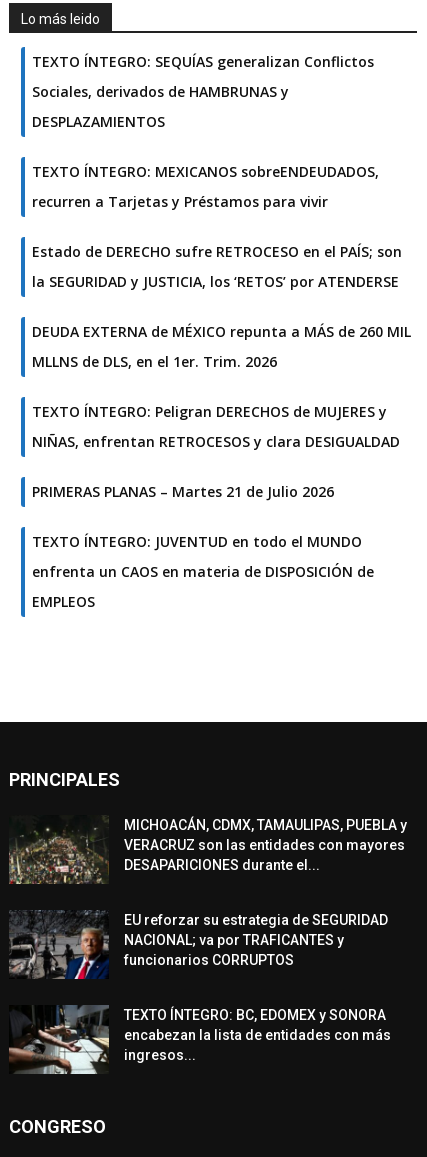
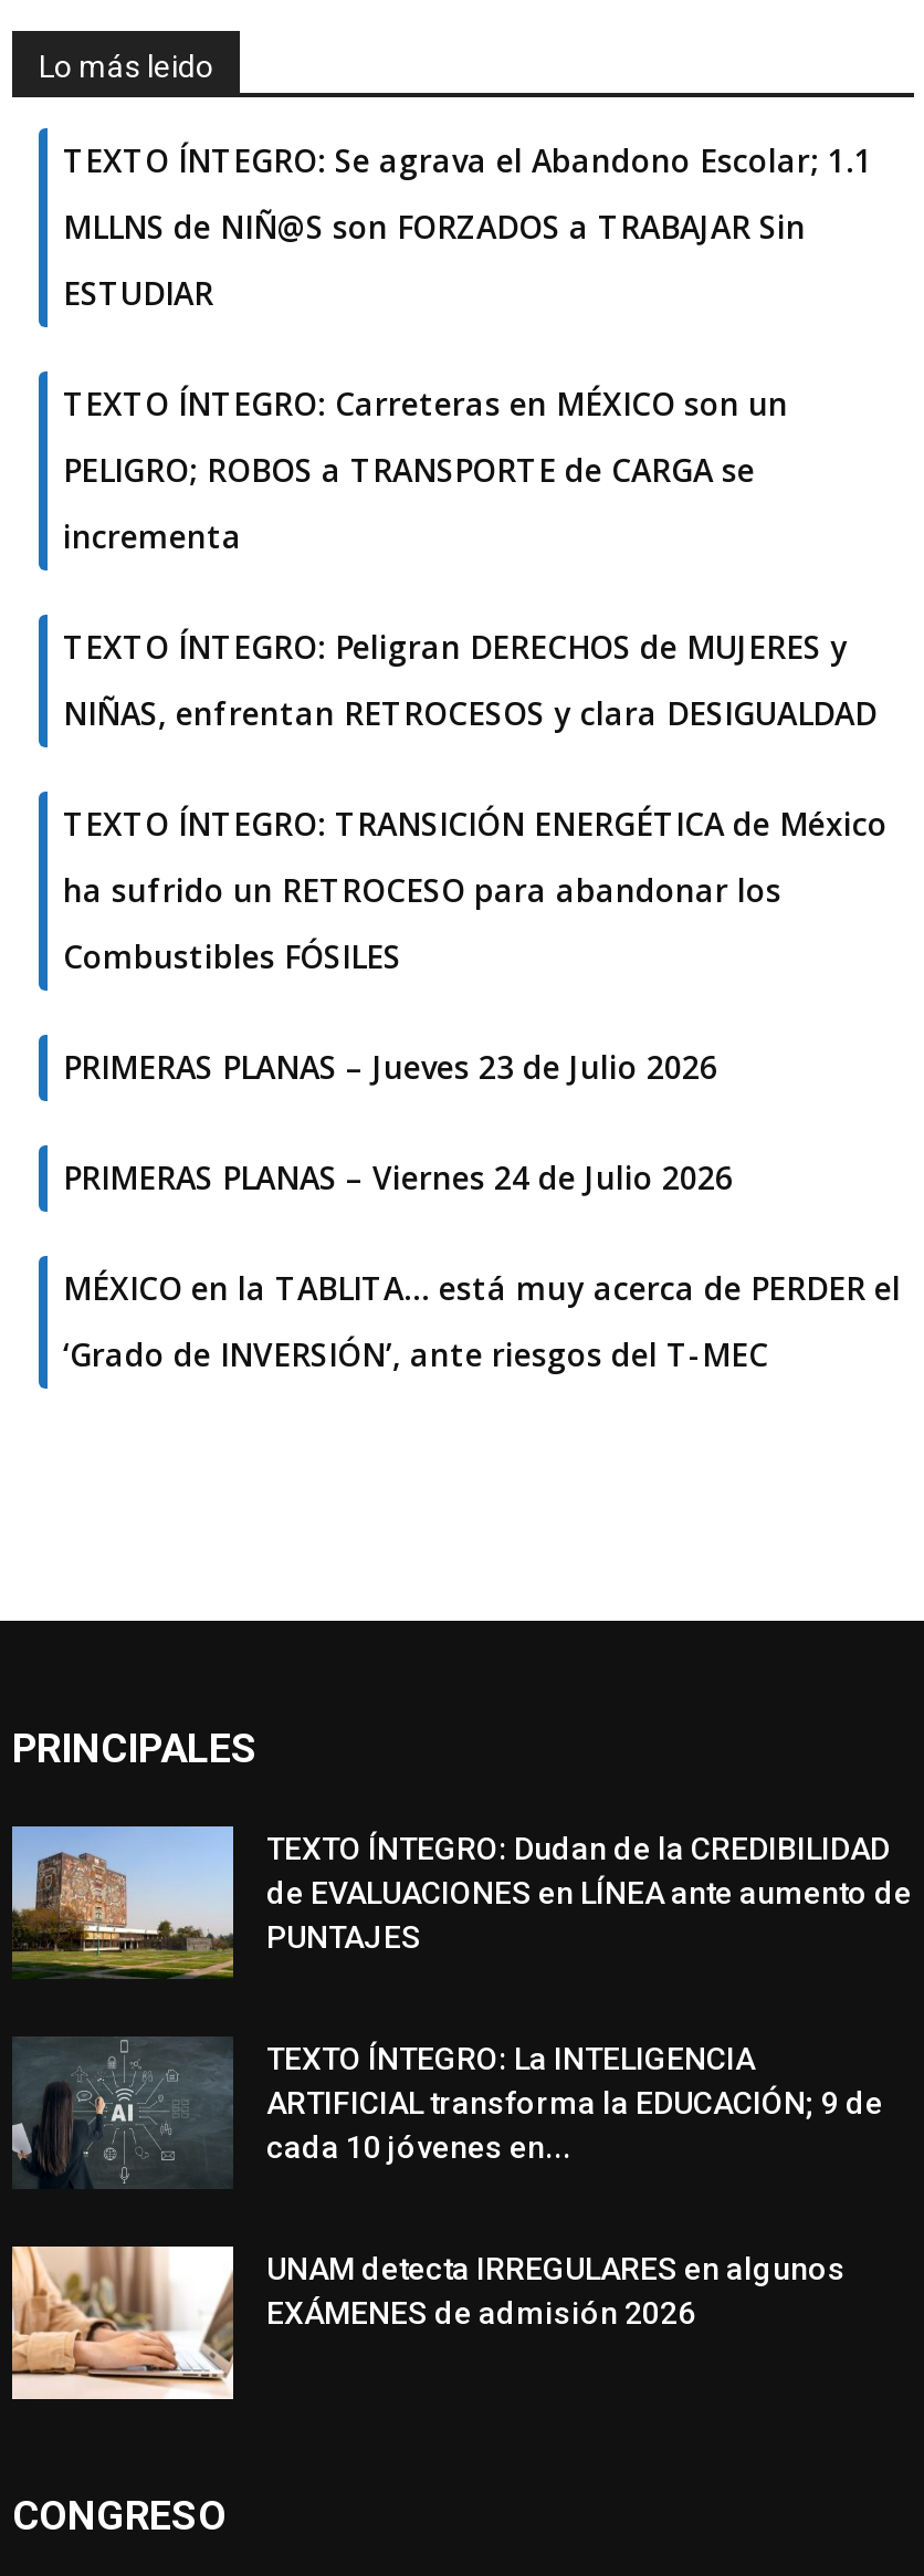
[32,52,411,371] TEXTO ÍNTEGRO: SEQUÍAS generalizan Conflictos | Sociales, derivados de HAMBRUNAS y | DESPLAZAMIENTOS | TEXTO ÍNTEGRO: MEXICANOS sobreENDEUDADOS, | recurren a Tarjetas y Préstamos para vivir | Estado de DERECHO sufre RETROCESO en el PAÍS; son | la SEGURIDAD y JUSTICIA, los ‘RETOS’ por ATENDERSE | DEUDA EXTERNA de MÉXICO repunta a MÁS de 260 MIL | MLLNS de DLS, en el 1er. Trim. 2026 -> [63,140,872,558] TEXTO ÍNTEGRO: Se agrava el Abandono Escolar; 1.1 | MLLNS de NIÑ@S son FORZADOS a TRABAJAR Sin | ESTUDIAR | TEXTO ÍNTEGRO: Carreteras en MÉXICO son un | PELIGRO; ROBOS a TRANSPORTE de CARGA se | incrementa
moved [32,402,400,451] -> [63,626,876,735]: TEXTO ÍNTEGRO: Peligran DERECHOS de MUJERES y | NIÑAS, enfrentan RETROCESOS y clara DESIGUALDAD
[32,482,374,611] PRIMERAS PLANAS – Martes 21 de Julio 2026 | TEXTO ÍNTEGRO: JUVENTUD en todo el MUNDO | enfrenta un CAOS en materia de DISPOSICIÓN de | EMPLEOS -> [63,803,901,1376] TEXTO ÍNTEGRO: TRANSICIÓN ENERGÉTICA de México | ha sufrido un RETROCESO para abandonar los | Combustibles FÓSILES | PRIMERAS PLANAS – Jueves 23 de Julio 2026 | PRIMERAS PLANAS – Viernes 24 de Julio 2026 | MÉXICO en la TABLITA… está muy acerca de PERDER el | ‘Grado de INVERSIÓN’, ante riesgos del T-MEC
[9,815,407,885] [image] | MICHOACÁN, CDMX, TAMAULIPAS, PUEBLA y | VERACRUZ son las entidades con mayores | DESAPARICIONES durante el... -> [10,1824,912,1979] [image] | TEXTO ÍNTEGRO: Dudan de la CREDIBILIDAD | de EVALUACIONES en LÍNEA ante aumento de | PUNTAJES
[9,911,388,980] [image] | EU reforzar su estrategia de SEGURIDAD | NACIONAL; va por TRAFICANTES y | funcionarios CORRUPTOS -> [10,2036,883,2189] [image] | TEXTO ÍNTEGRO: La INTELIGENCIA | ARTIFICIAL transforma la EDUCACIÓN; 9 de | cada 10 jóvenes en...
[9,1005,391,1075] [image] | TEXTO ÍNTEGRO: BC, EDOMEX y SONORA | encabezan la lista de entidades con más | ingresos... -> [10,2244,846,2401] [image] | UNAM detecta IRREGULARES en algunos | EXÁMENES de admisión 2026

